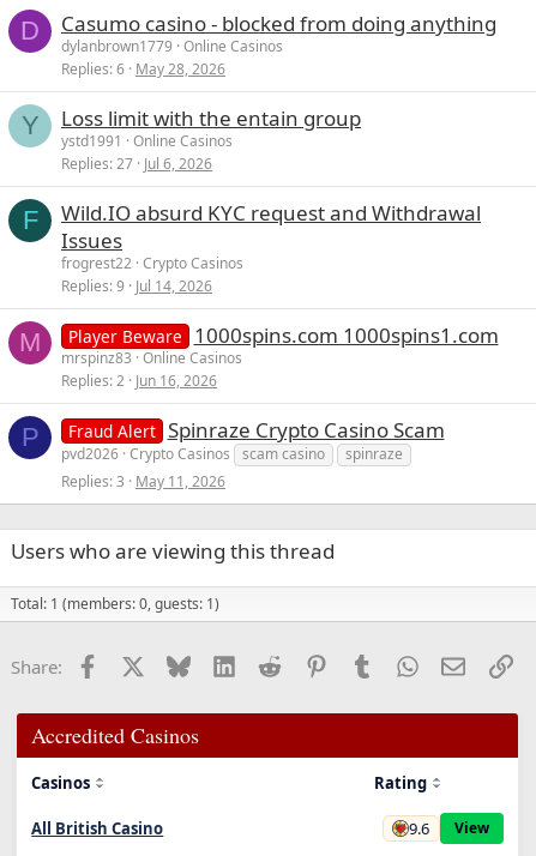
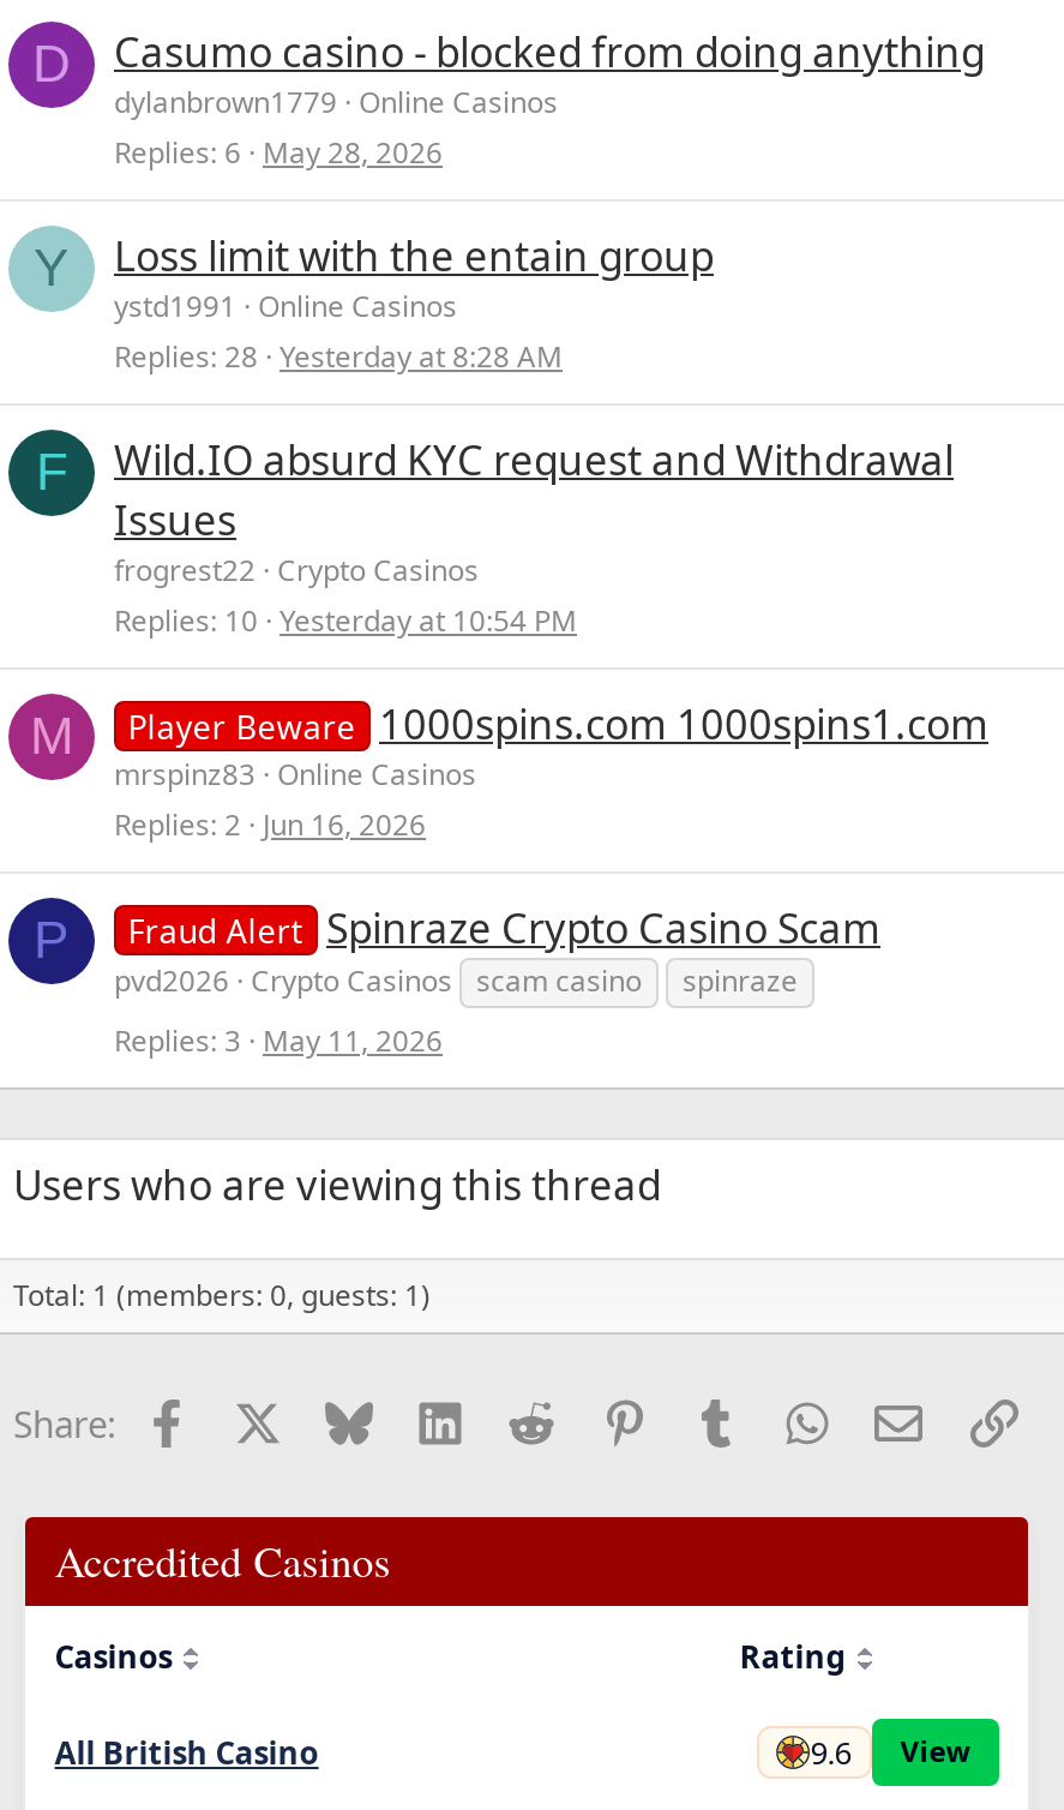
[61,153,212,174] Replies 27 Jul 6, 2026 -> [114,336,563,377] Replies 28 Yesterday at 8:28 AM
[61,276,212,296] Replies 9 Jul 14, 2026 -> [114,600,577,641] Replies 10 Yesterday at 10:54 PM

